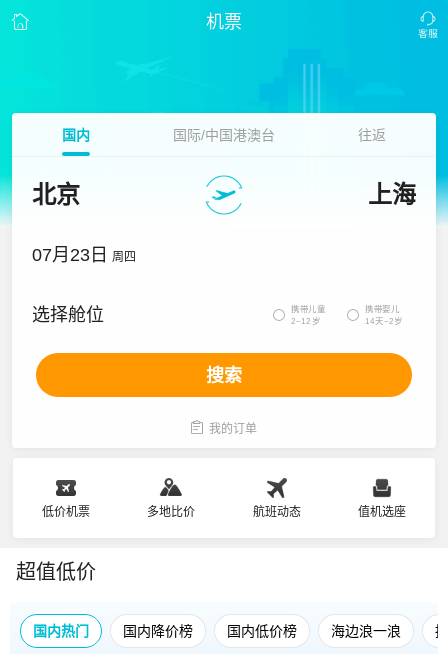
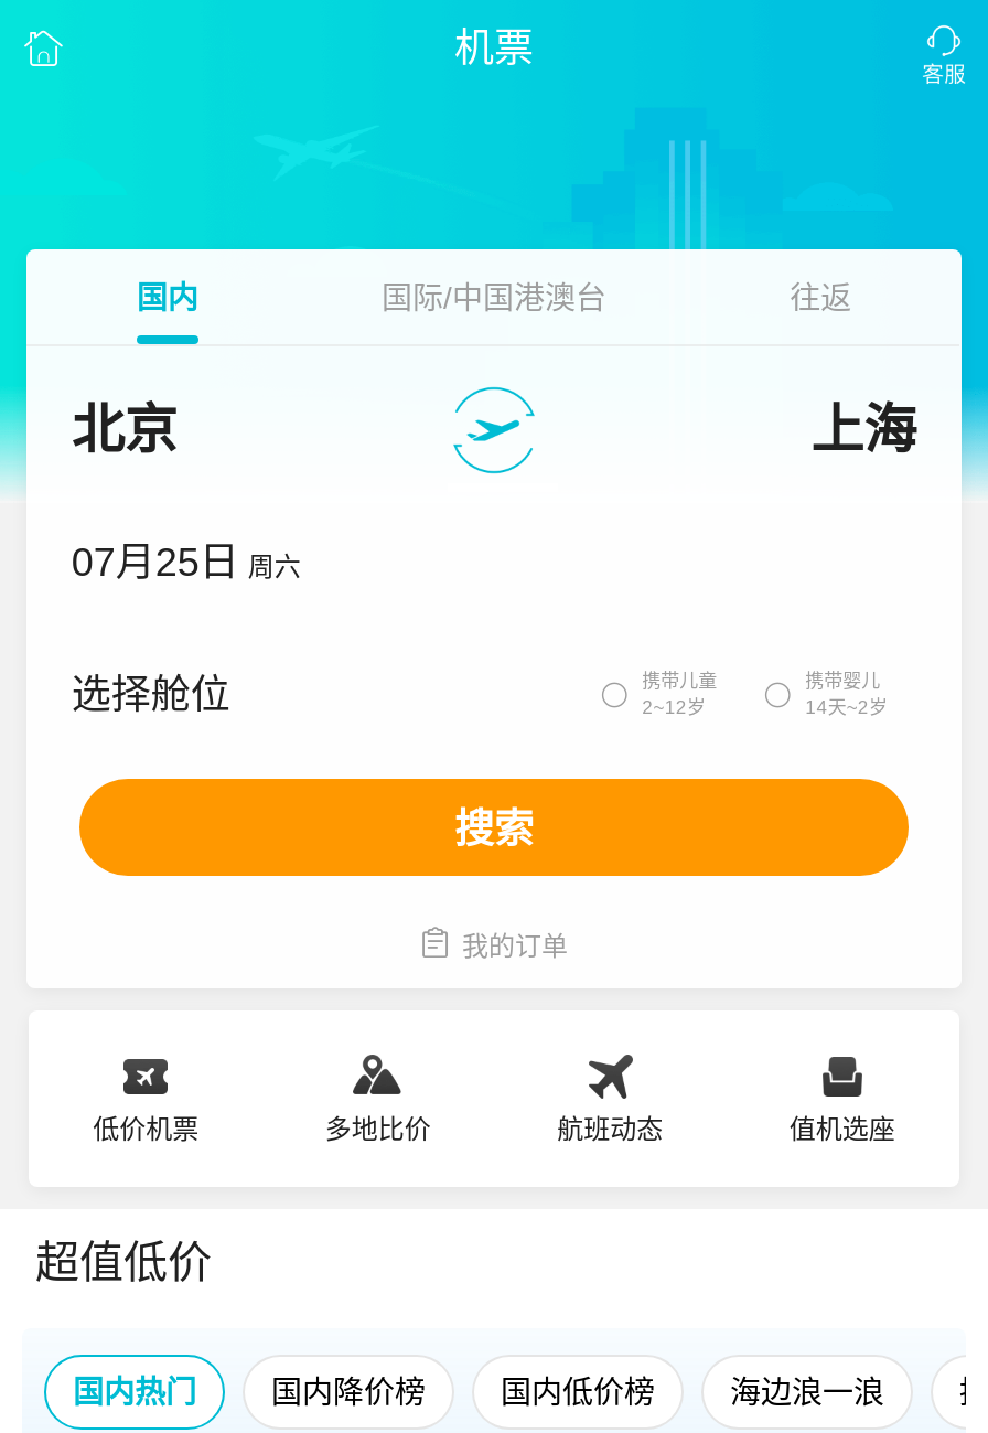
[32,245,136,265] 07月23日 周四 -> [71,541,301,585] 07月25日 周六

